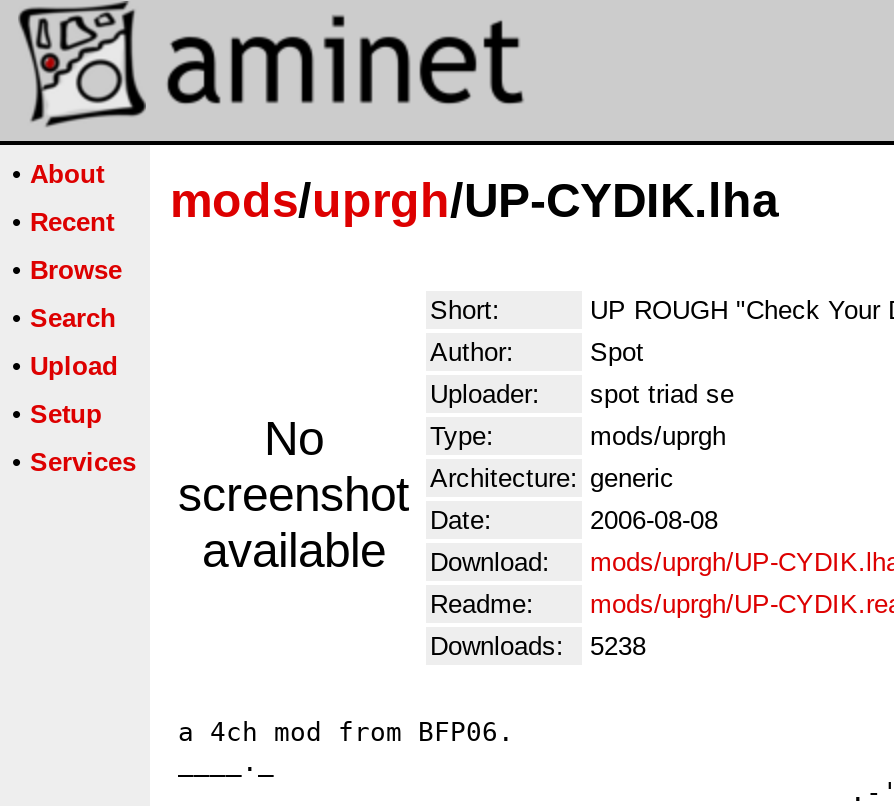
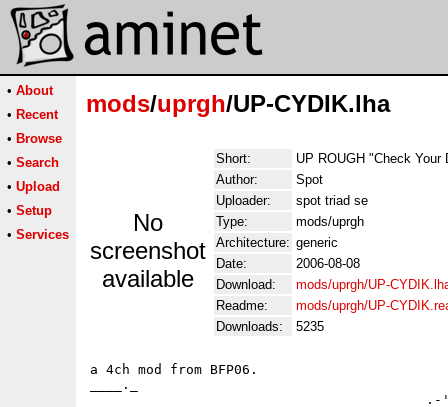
[430,631,646,661] Downloads: 5238 -> [216,319,324,334] Downloads: 5235

